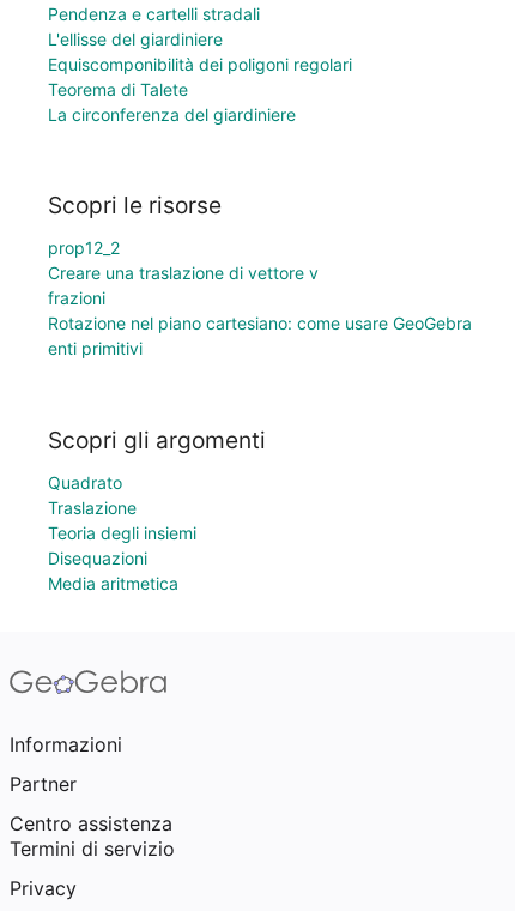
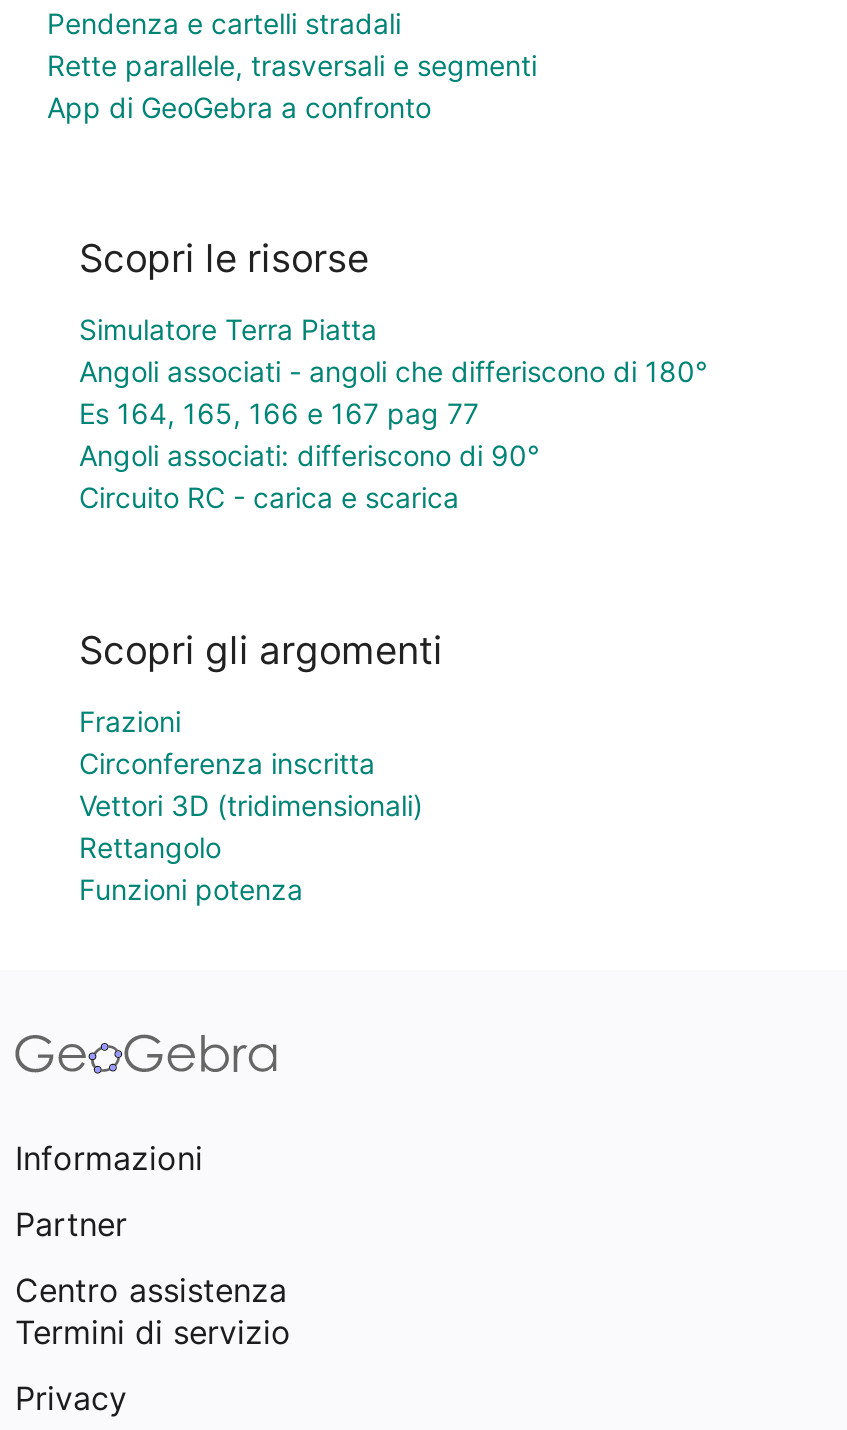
[48,29,352,124] L'ellisse del giardiniere | Equiscomponibilità dei poligoni regolari | Teorema di Talete | La circonferenza del giardiniere -> [47,48,537,124] Rette parallele, trasversali e segmenti | App di GeoGebra a confronto
[48,238,472,359] prop12_2 | Creare una traslazione di vettore v | frazioni | Rotazione nel piano cartesiano: come usare GeoGebra | enti primitivi -> [79,313,707,515] Simulatore Terra Piatta | Angoli associati - angoli che differiscono di 180° | Es 164, 165, 166 e 167 pag 77 | Angoli associati: differiscono di 90° | Circuito RC - carica e scarica
[48,472,196,593] Quadrato | Traslazione | Teoria degli insiemi | Disequazioni | Media aritmetica -> [79,704,423,906] Frazioni | Circonferenza inscritta | Vettori 3D (tridimensionali) | Rettangolo | Funzioni potenza

